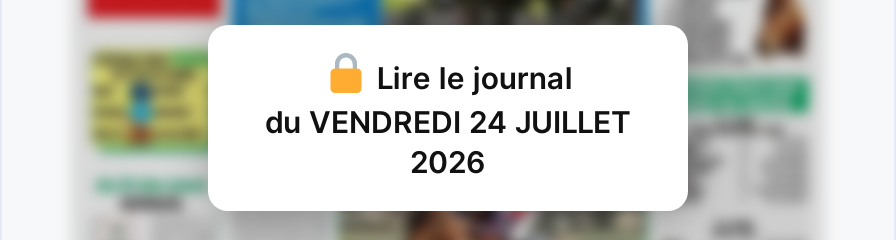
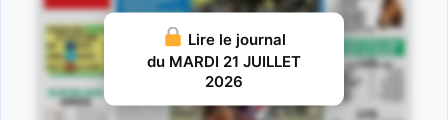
[265,102,631,140] du VENDREDI 24 JUILLET -> [147,51,301,70] du MARDI 21 JUILLET

